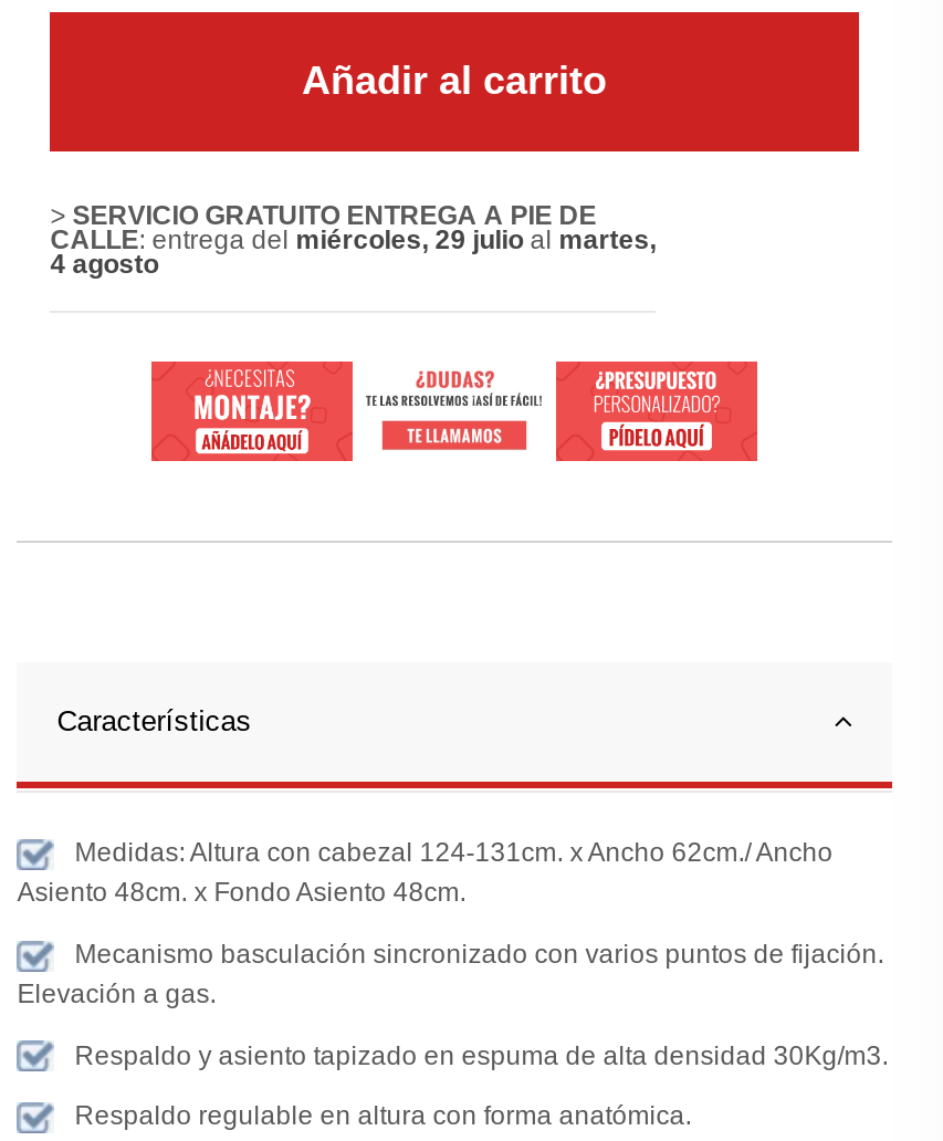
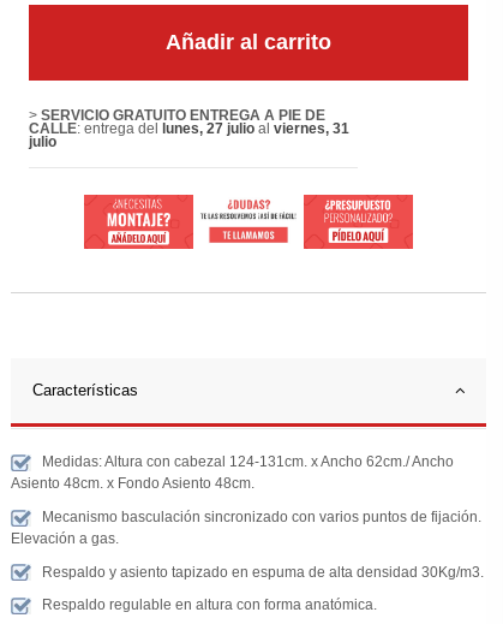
[50,225,656,280] CALLE: entrega delmiércoles, 29 julio al martes, | 4 agosto -> [29,120,350,150] CALLE: entrega dellunes, 27 julio al viernes, 31 | julio

